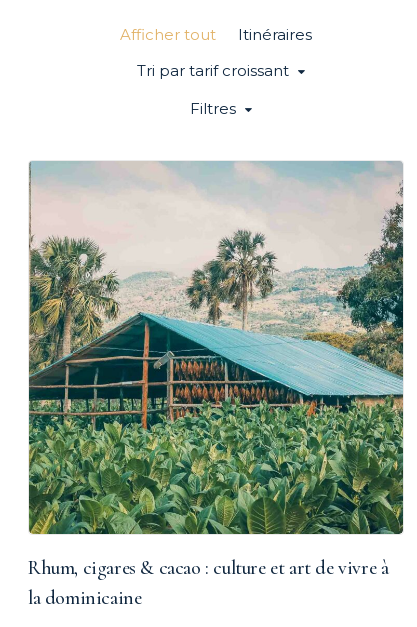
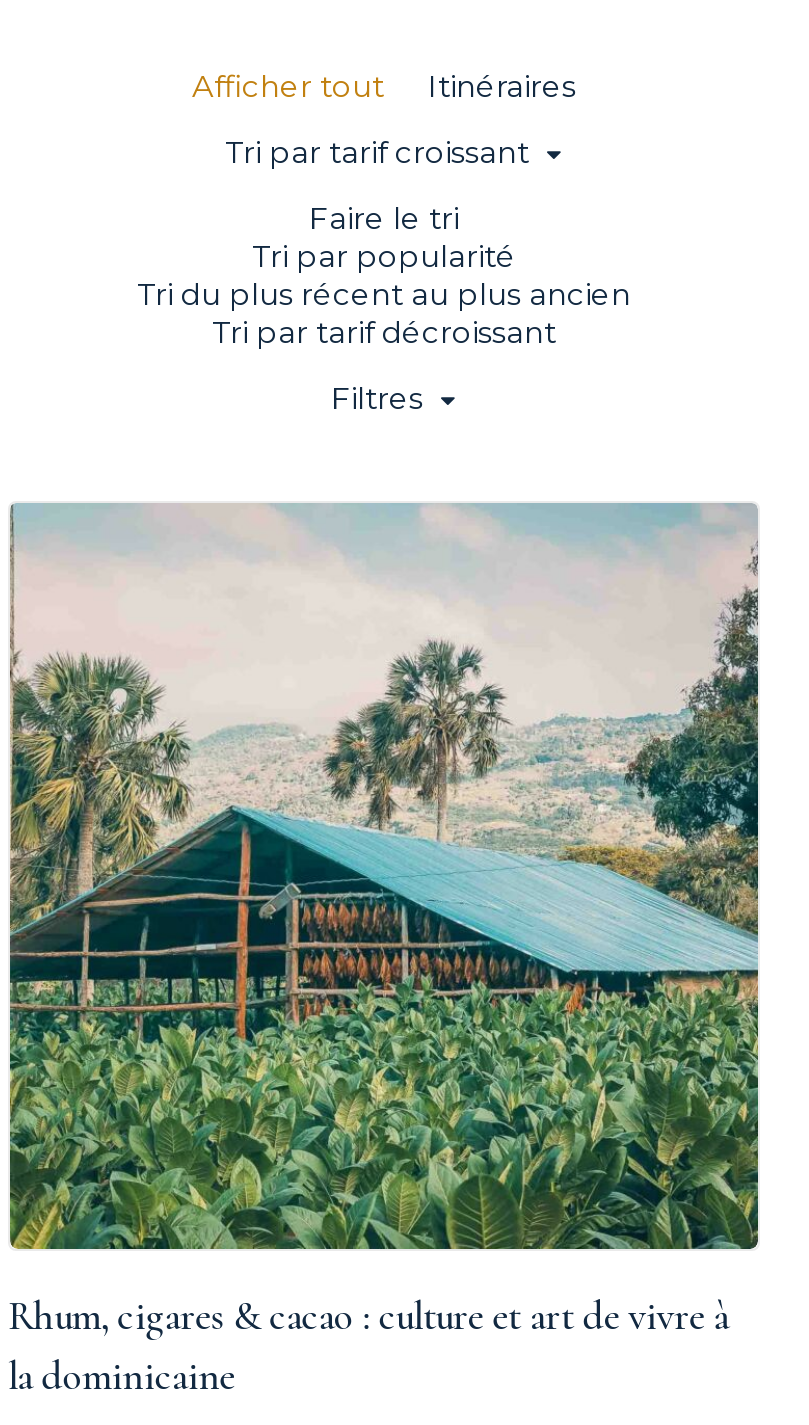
none -> [137,200,631,352] Faire le tri | Tri par popularité | Tri du plus récent au plus ancien | Tri par tarif décroissant

